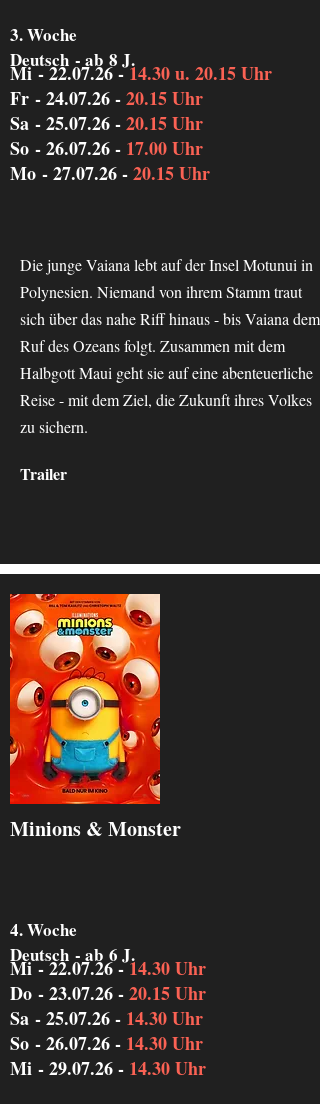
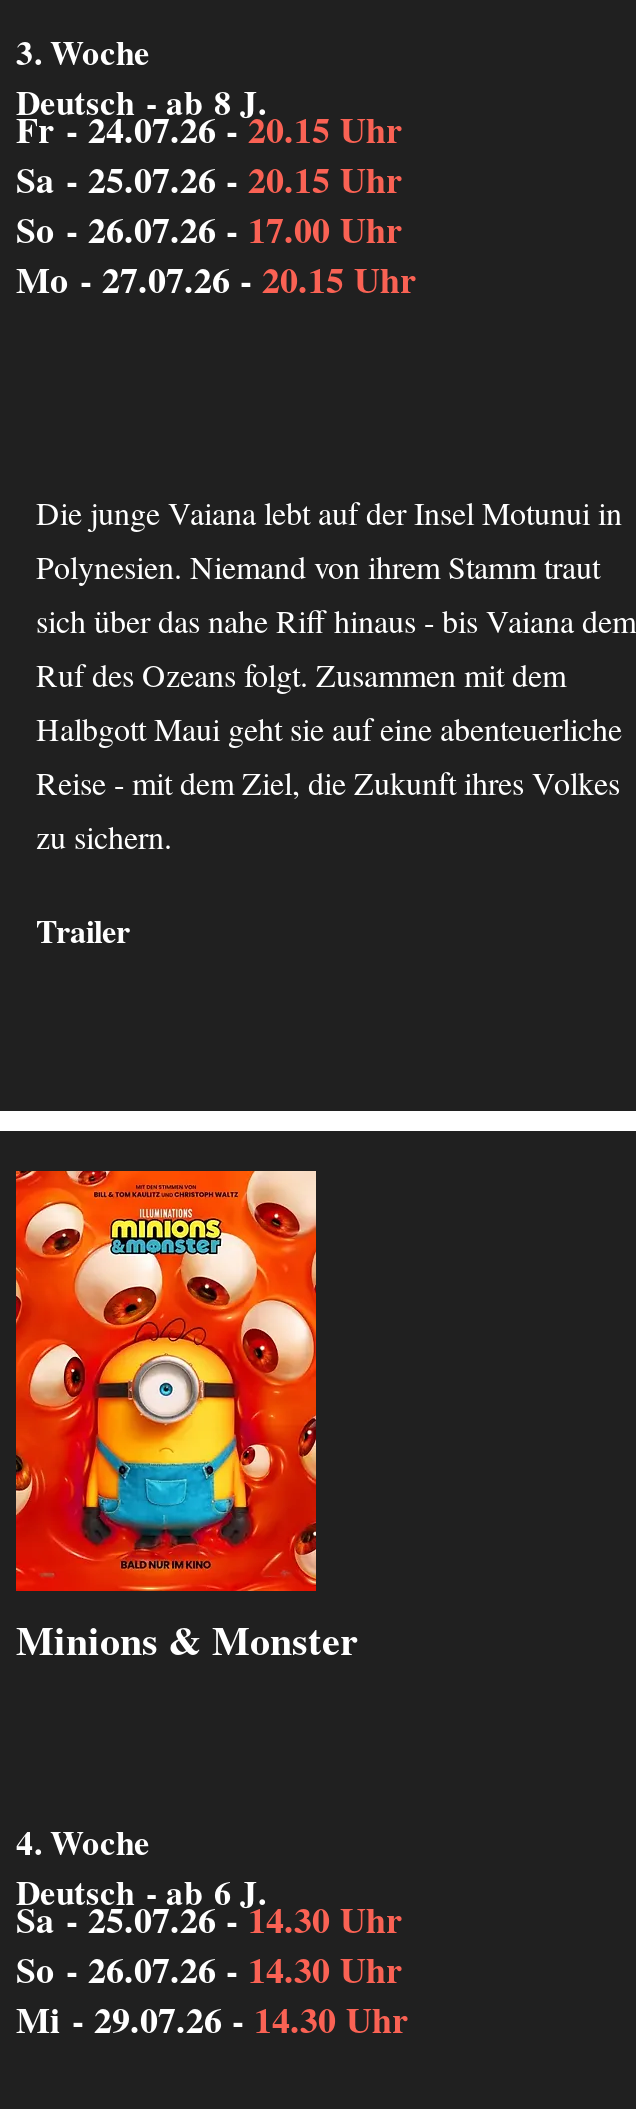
[10,60,272,86] Mi-22.07.26 -14.30 u. 20.15 Uhr -> none
[10,955,206,1006] Mi-22.07.26 -14.30 Uhr | Do - 23.07.26 - 20.15 Uhr -> none

